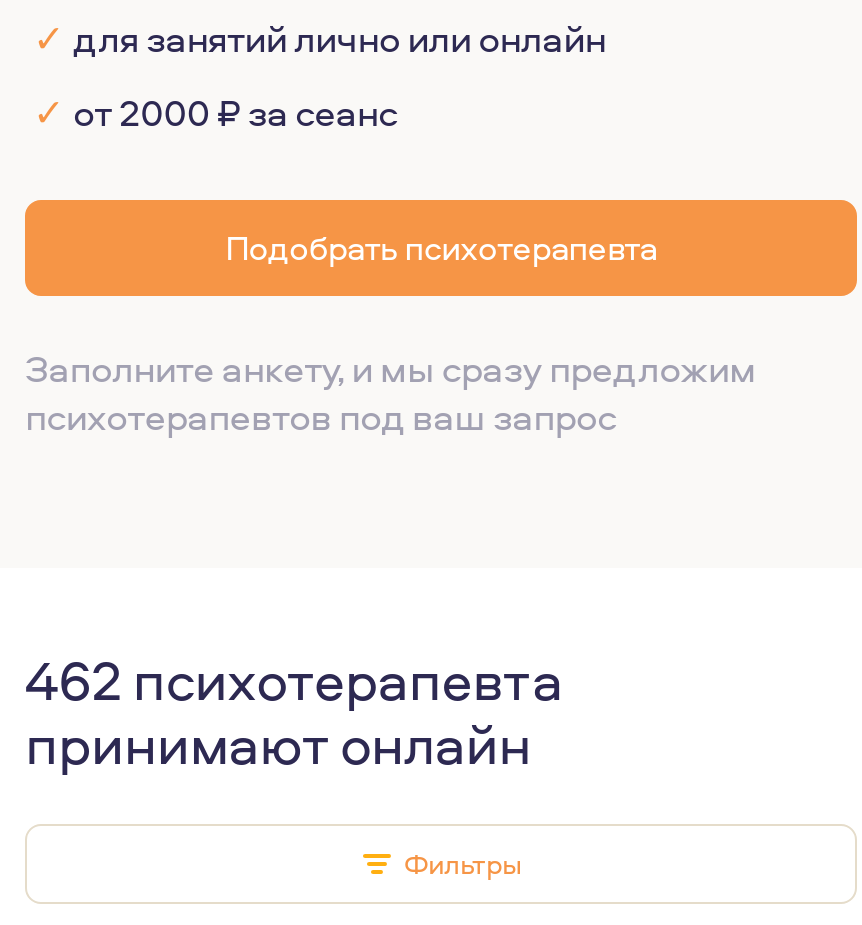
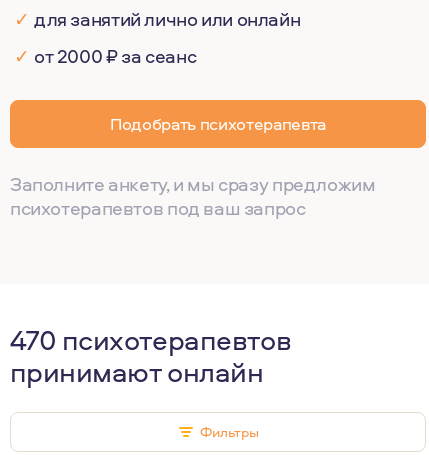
[25,640,563,718] 462 психотерапевта -> [10,320,291,359] 470 психотерапевтов

